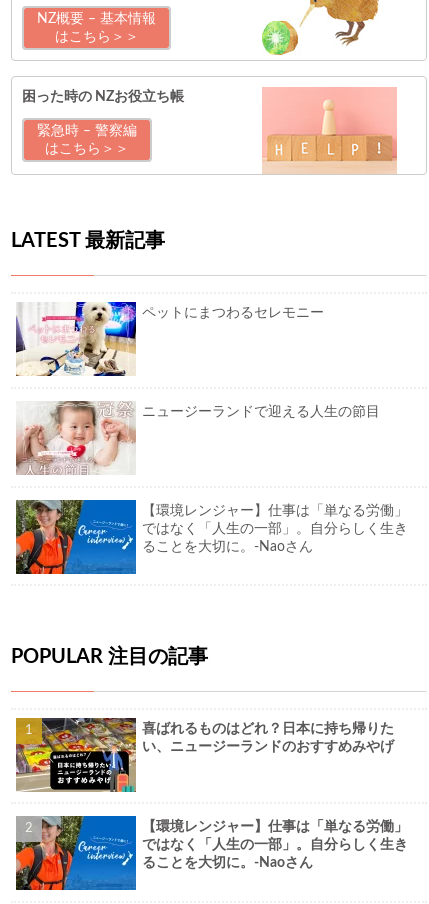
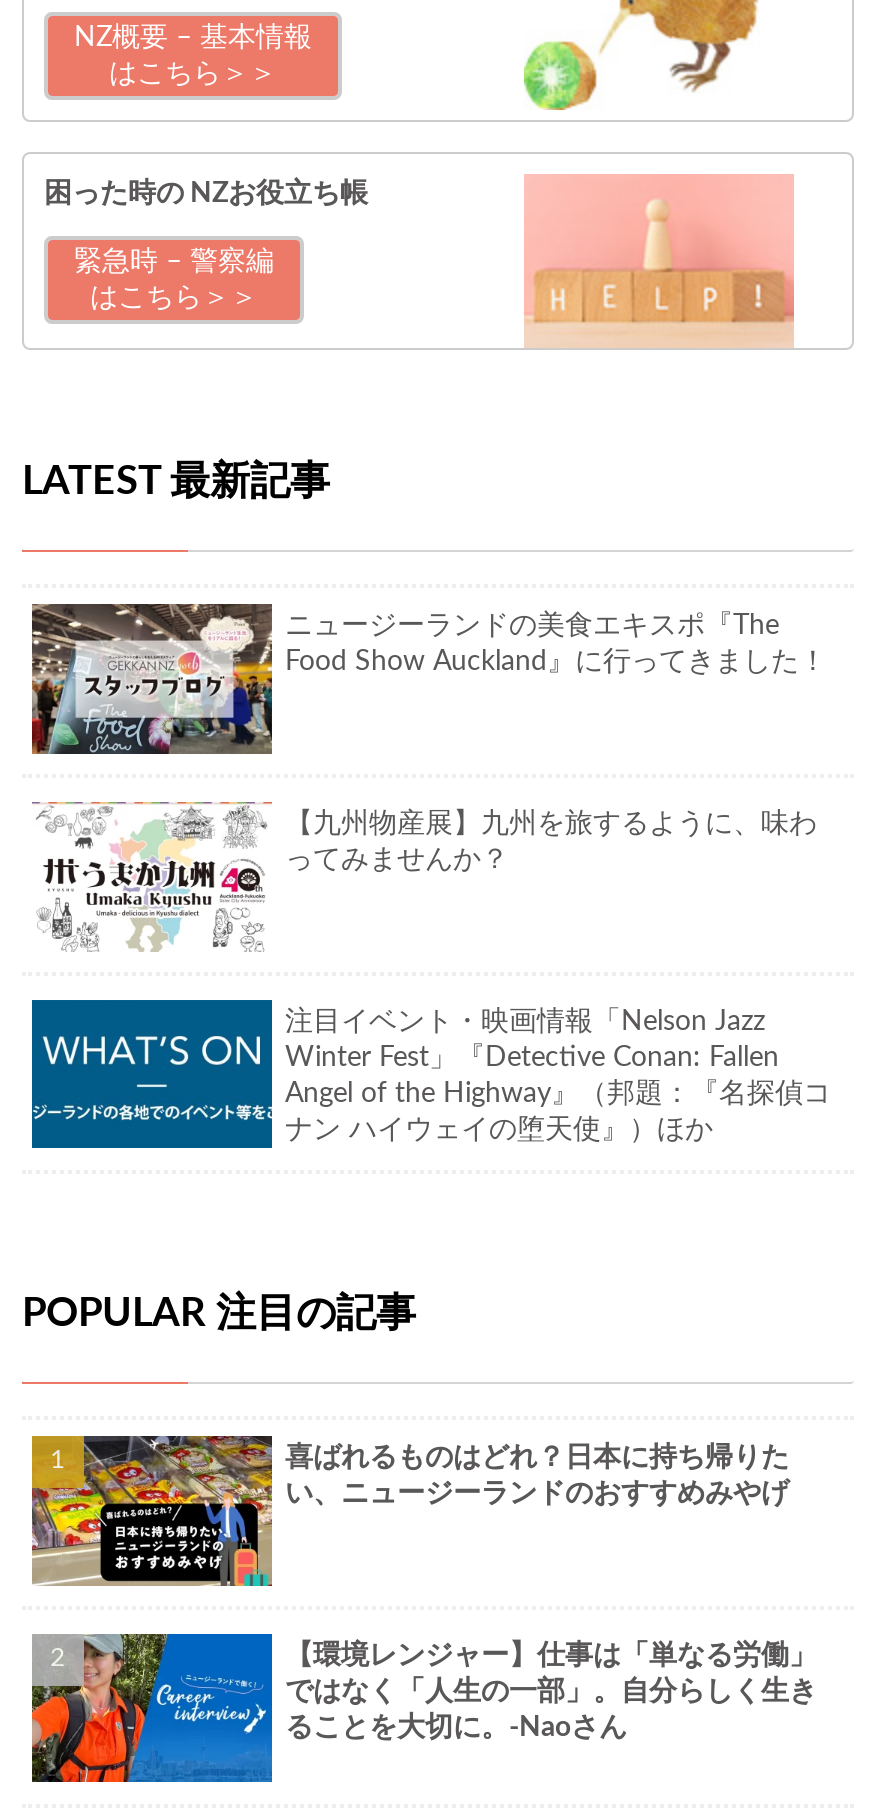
[16,301,324,377] [image] | ペットにまつわるセレモニー -> [30,602,827,756] [image] | ニュージーランドの美食エキスポ『The | Food Show Auckland』に行ってきました！
[15,401,380,475] [image] | ニュージーランドで迎える人生の節目 -> [32,802,817,948] [image] | 【九州物産展】九州を旅するように、味わ | ってみませんか？
[15,499,408,575] [image] | 【環境レンジャー】仕事は「単なる労働」 | ではなく「人生の一部」。自分らしく生き | ることを大切に。-Naoさん -> [30,998,831,1150] [image] | 注目イベント・映画情報「Nelson Jazz | Winter Fest」『Detective Conan: Fallen | Angel of the Highway』（邦題：『名探偵コ | ナン ハイウェイの堕天使』）ほか

